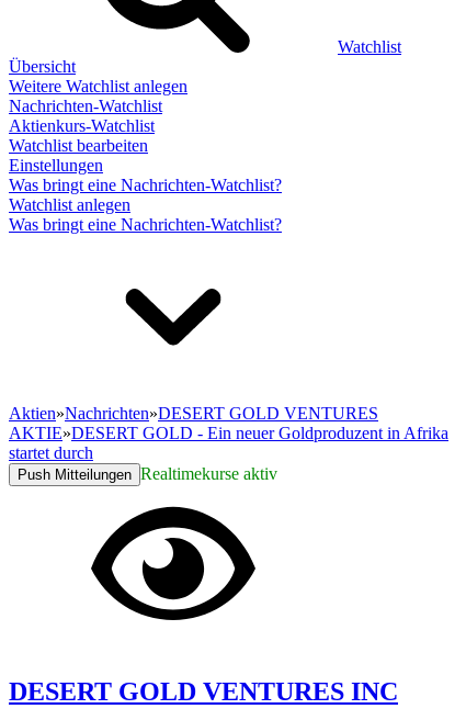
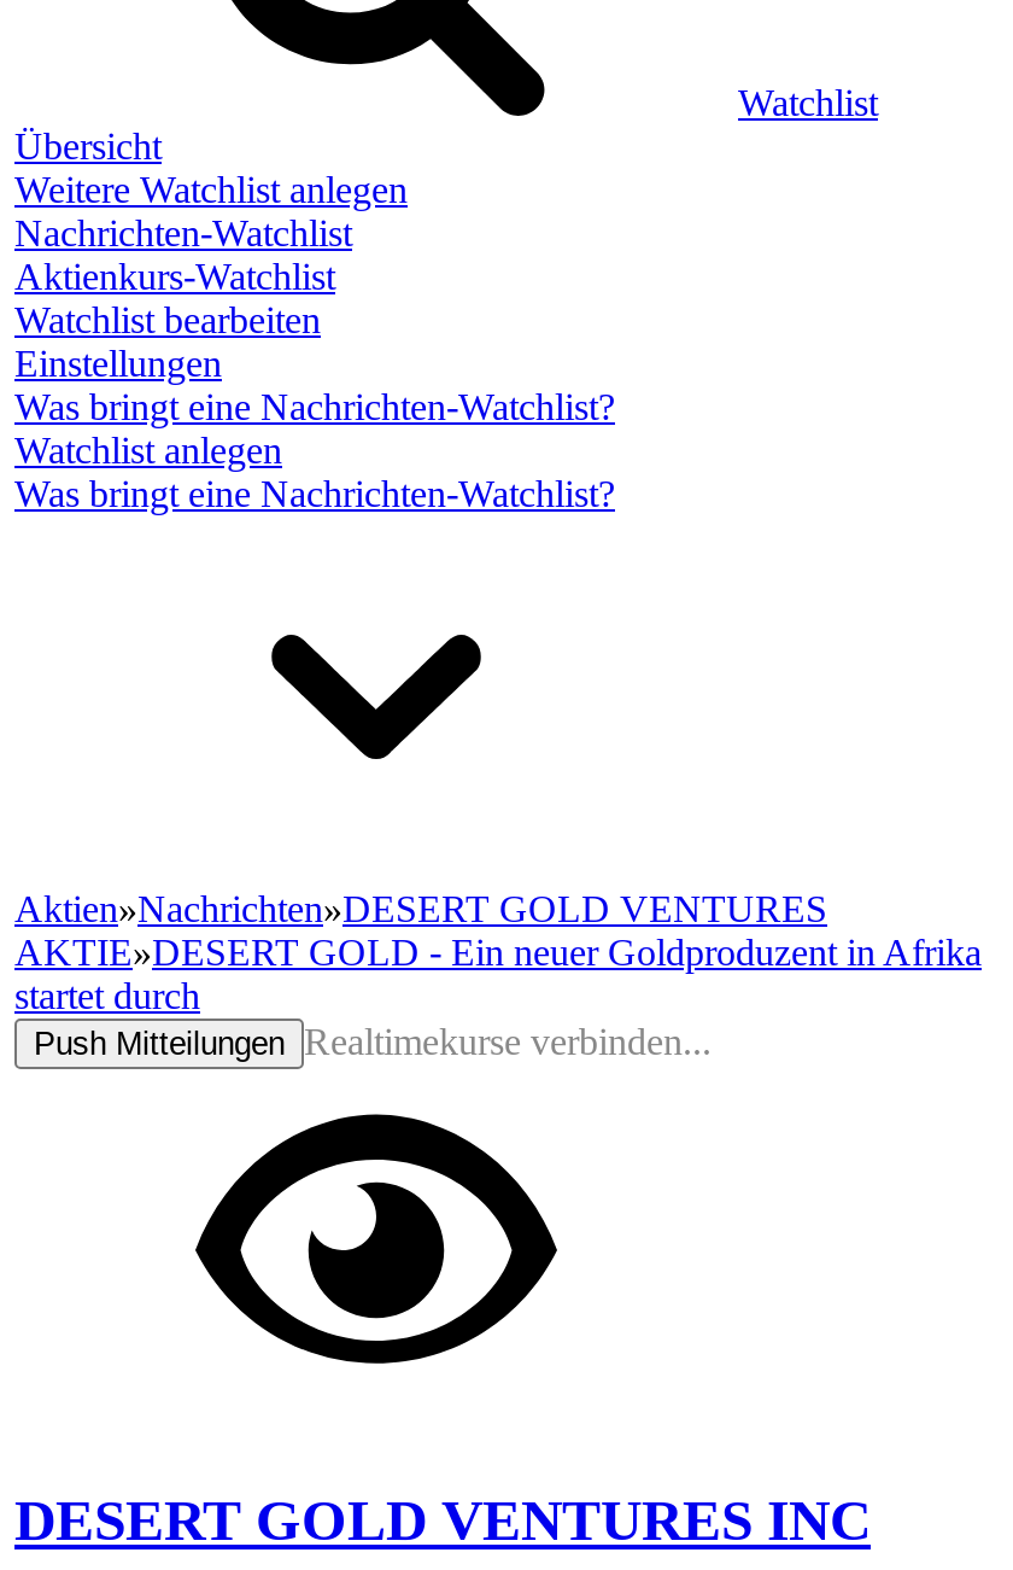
[18,464,277,483] Push Mitteilungen Realtimekurse aktiv -> [34,1021,712,1062] Push Mitteilungen Realtimekurse verbinden...

